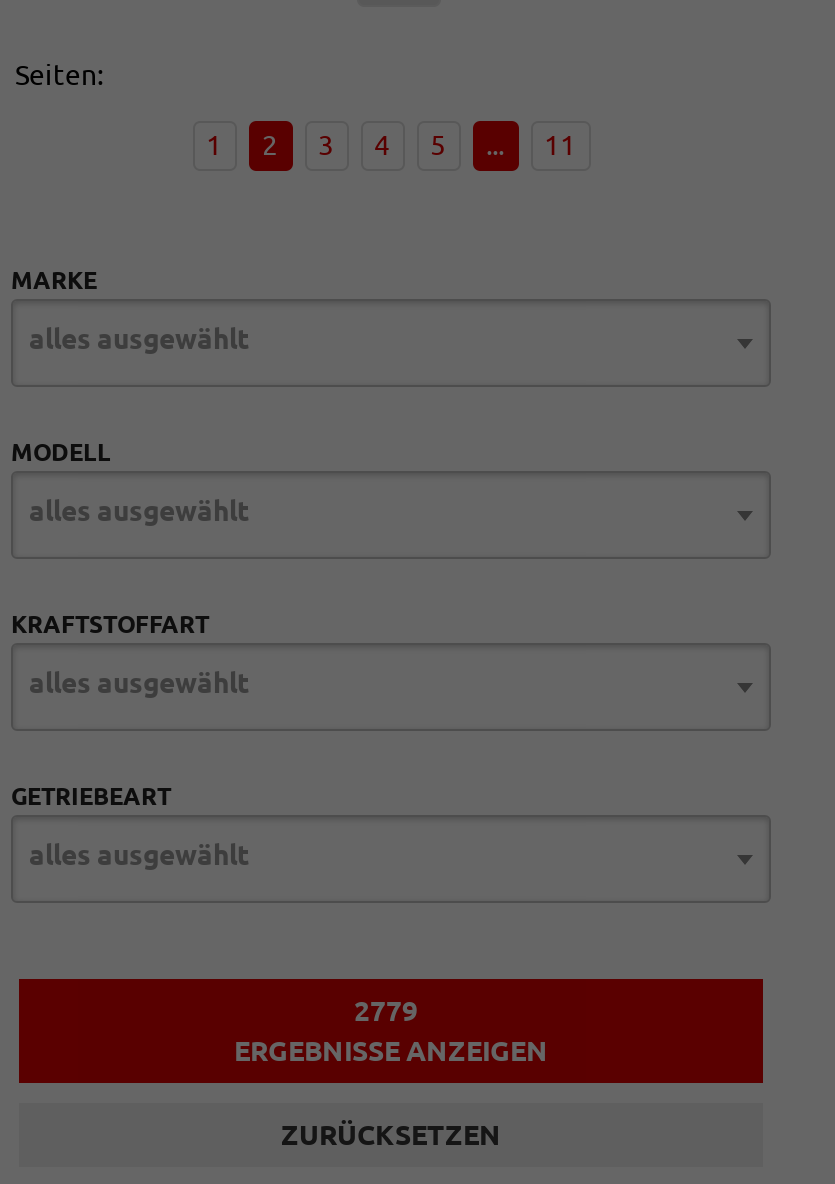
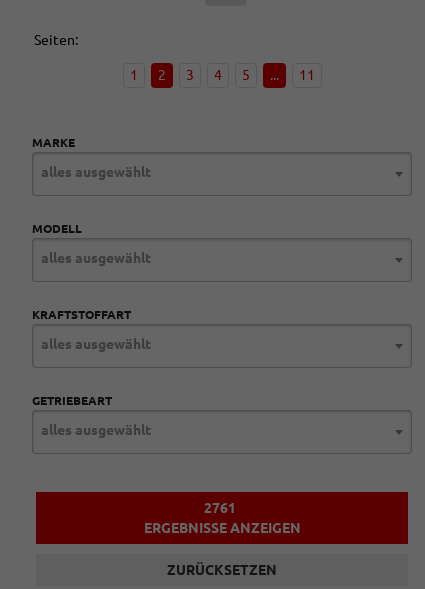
[354,995,418,1027] 2779 -> [203,500,235,516] 2761

